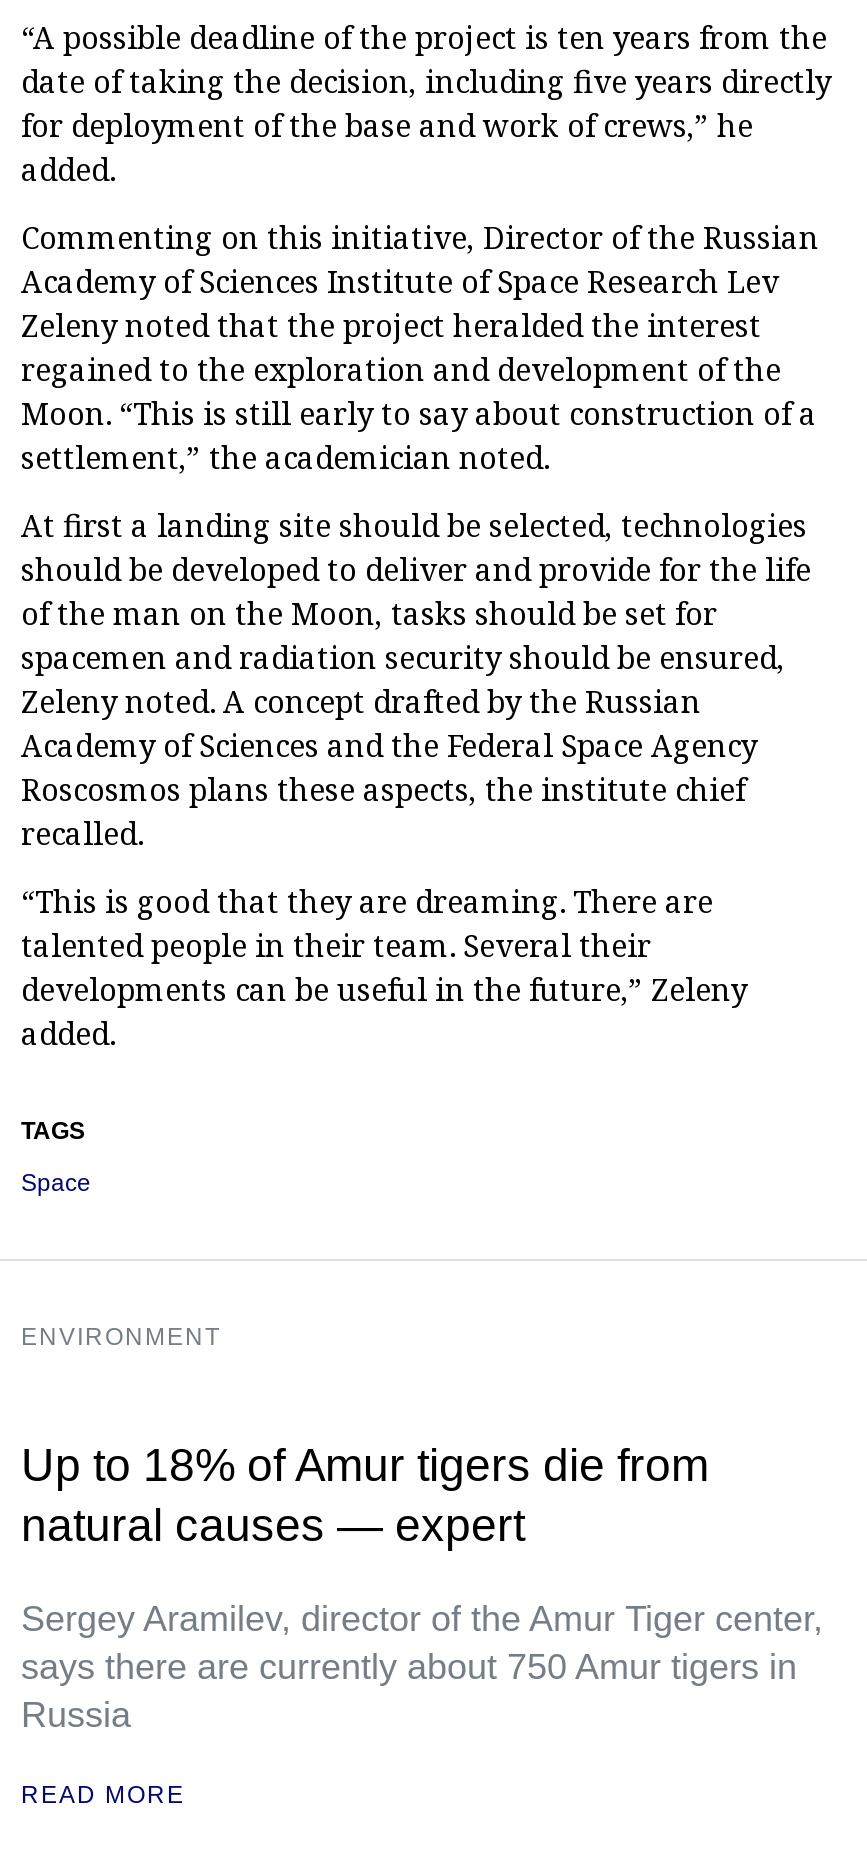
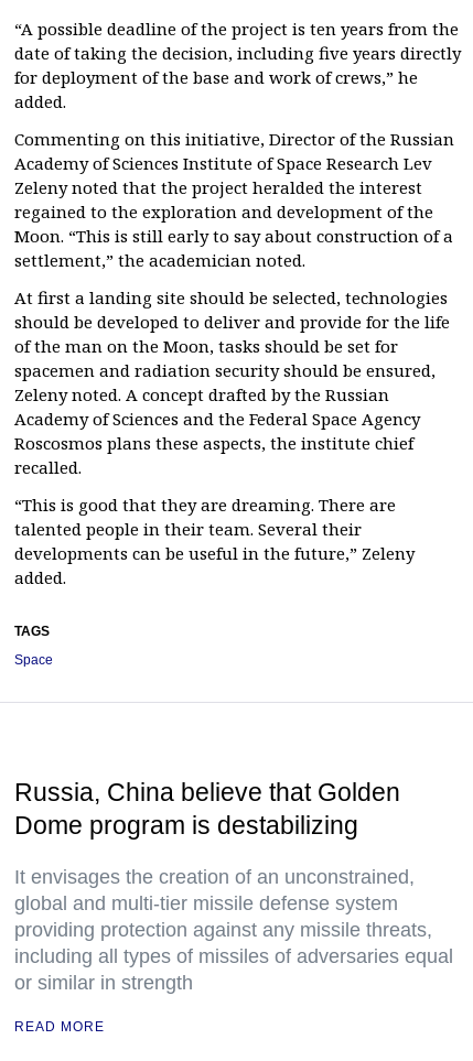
[21,1323,823,1735] ENVIRONMENT | Up to 18% of Amur tigers die from | natural causes — expert | Sergey Aramilev, director of the Amur Tiger center, | says there are currently about 750 Amur tigers in | Russia -> [14,778,453,994] Russia, China believe that Golden | Dome program is destabilizing | It envisages the creation of an unconstrained, | global and multi-tier missile defense system | providing protection against any missile threats, | including all types of missiles of adversaries equal | or similar in strength

